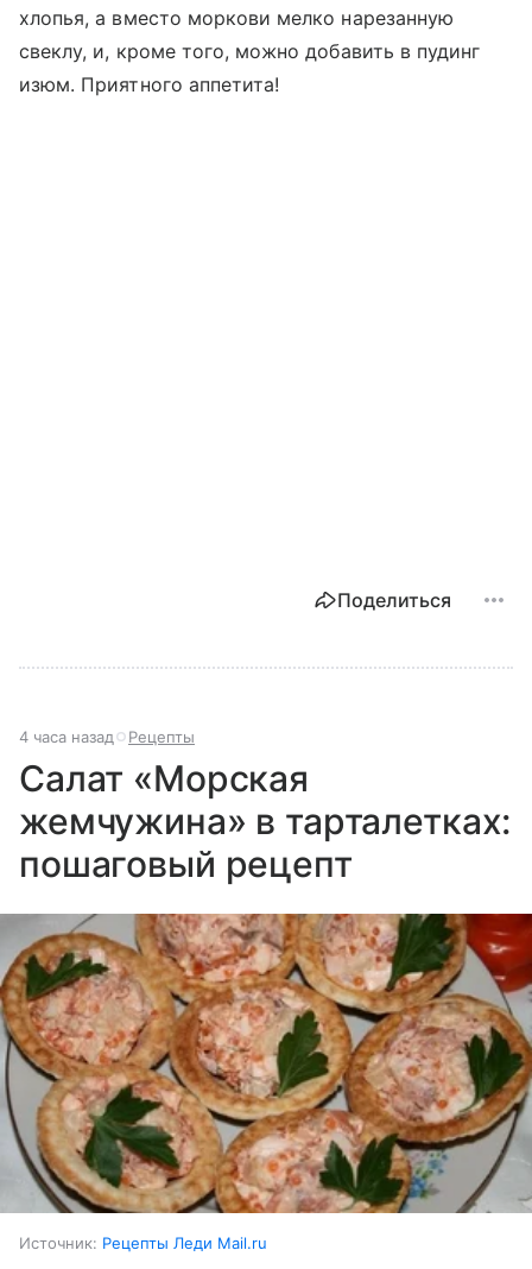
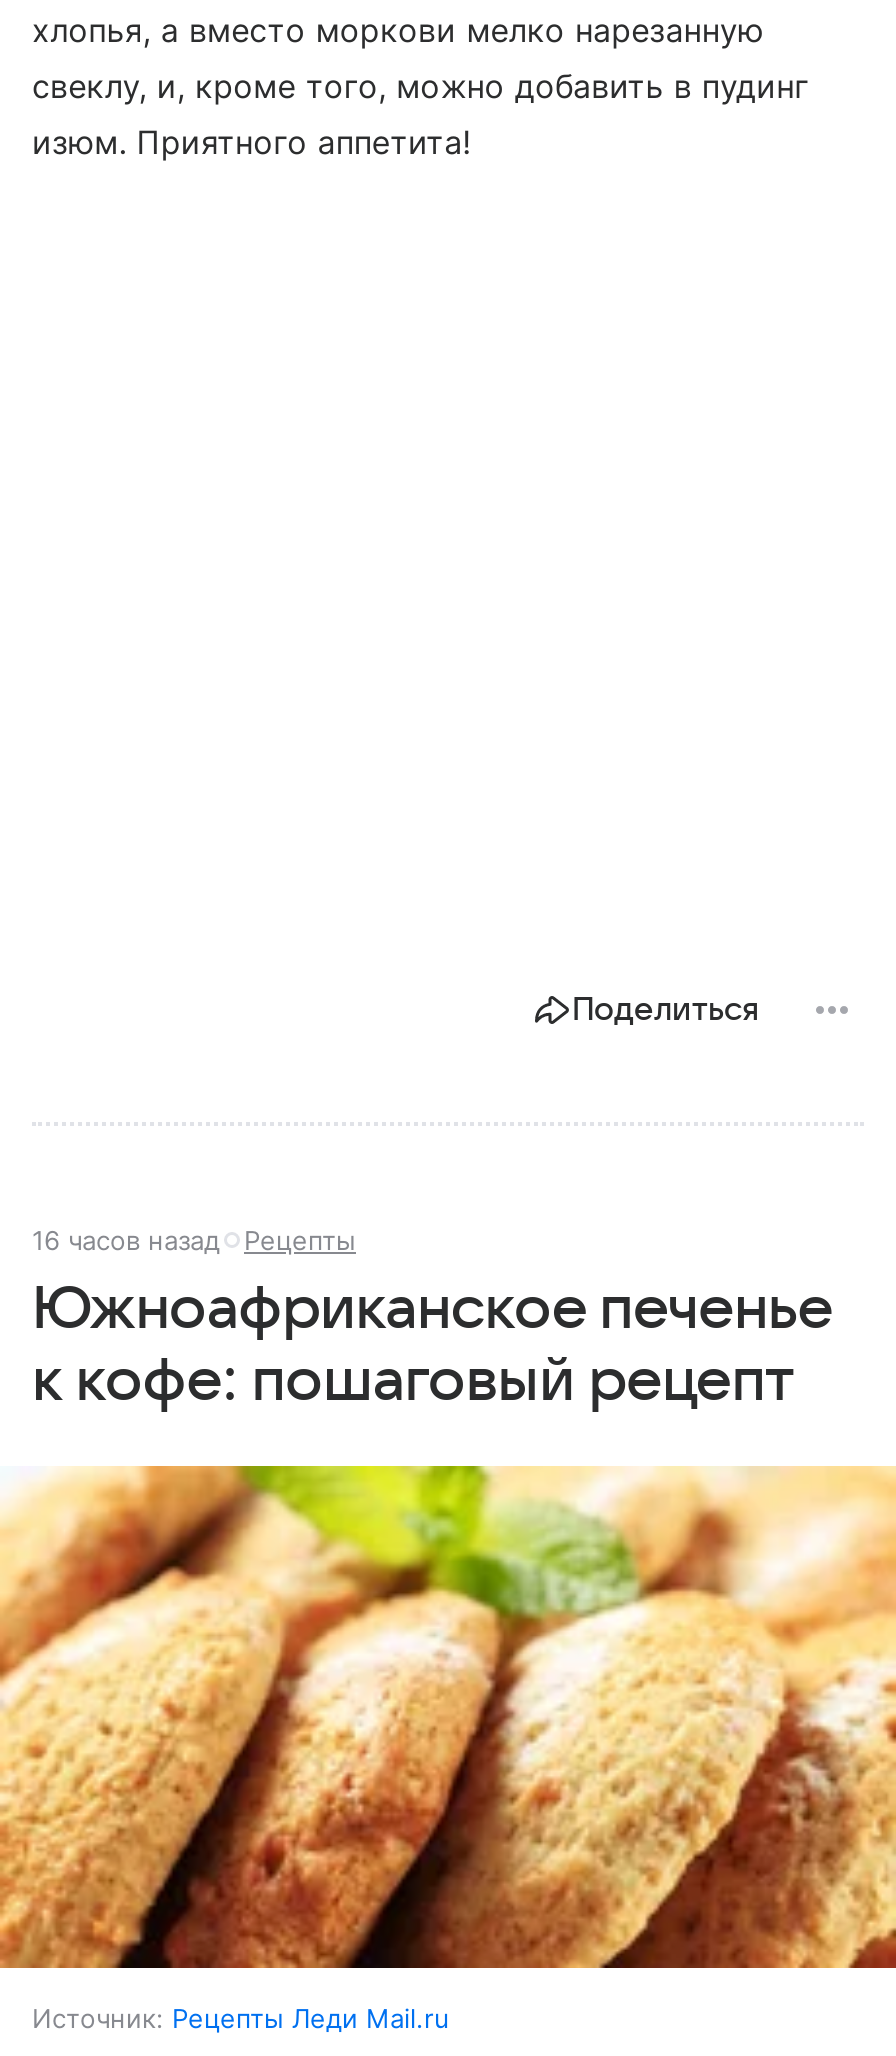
[19,727,195,746] 4 часа назад Рецепты -> [32,1224,356,1256] 16 часов назад Рецепты
[19,757,511,885] Салат «Морская | жемчужина» в тарталетках: | пошаговый рецепт -> [32,1276,831,1414] Южноафриканское печенье | к кофе: пошаговый рецепт
[4,913,528,1214] [image] -> [6,1464,890,1970] [image]

